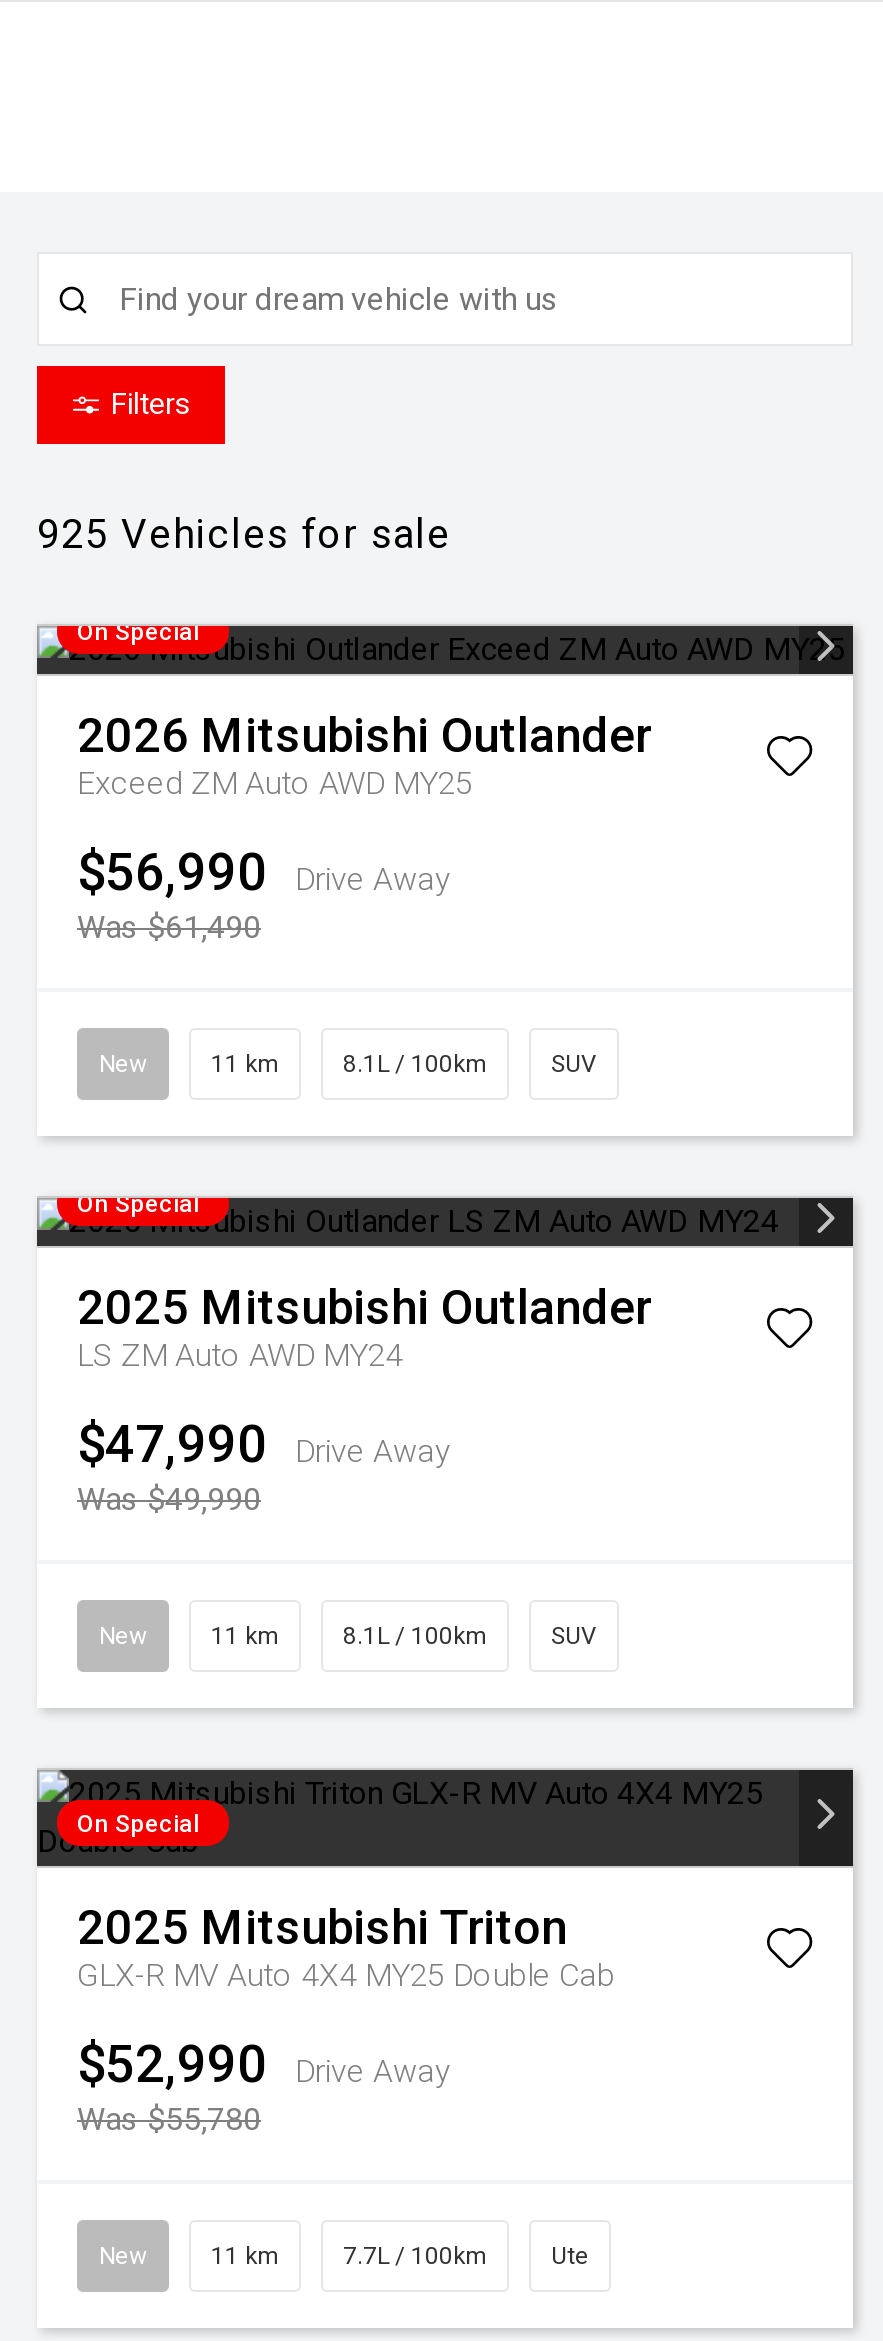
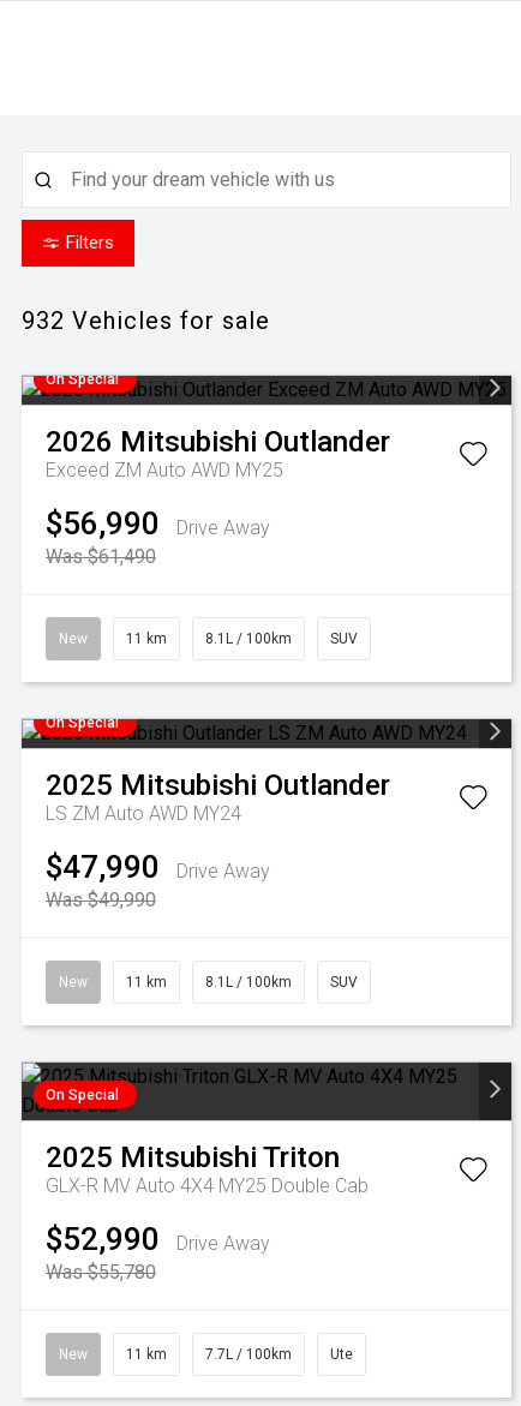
[37,510,451,558] 925 Vehicles for sale -> [22,306,270,335] 932 Vehicles for sale

